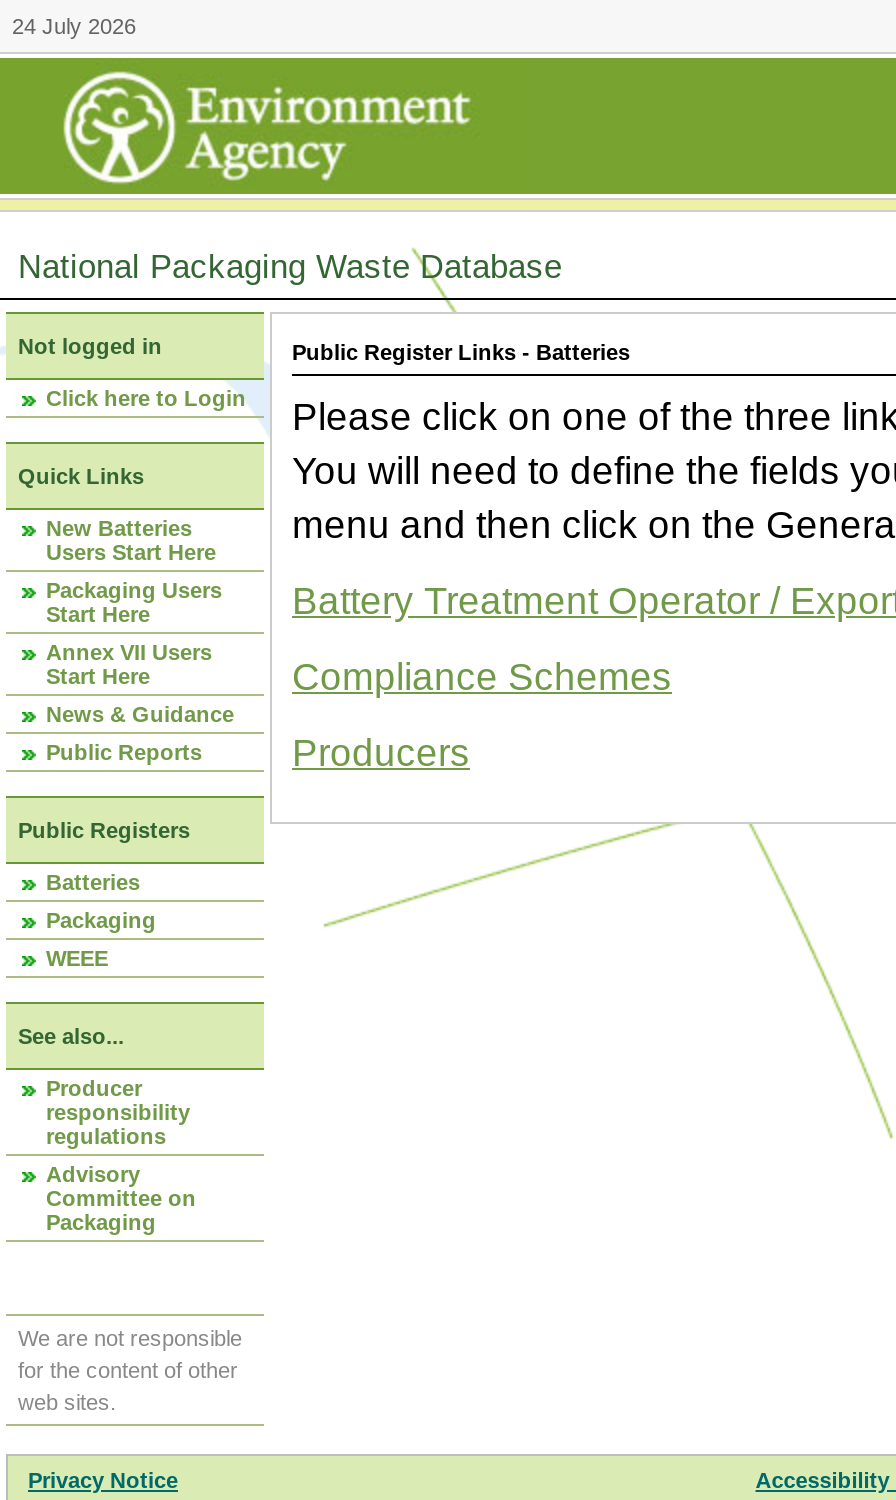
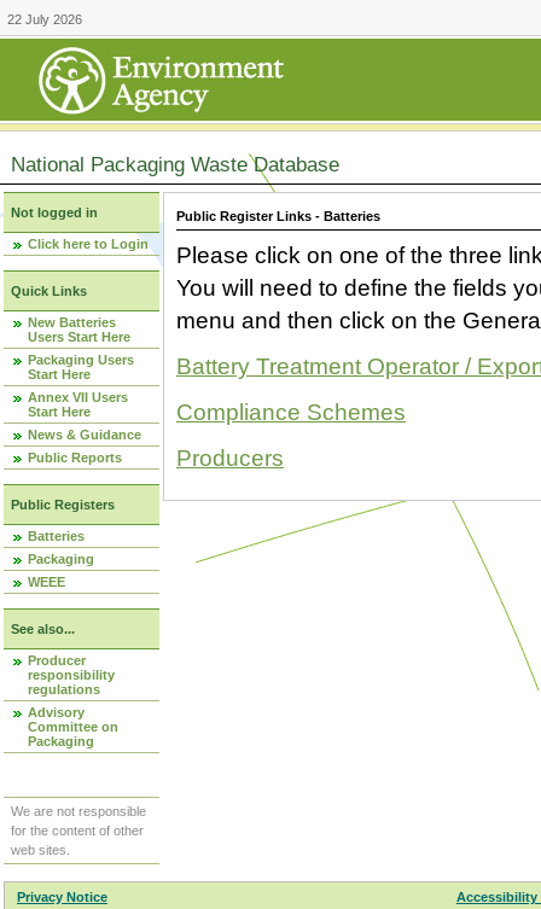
[12,14,136,38] 24 July 2026 -> [7,12,82,27] 22 July 2026

